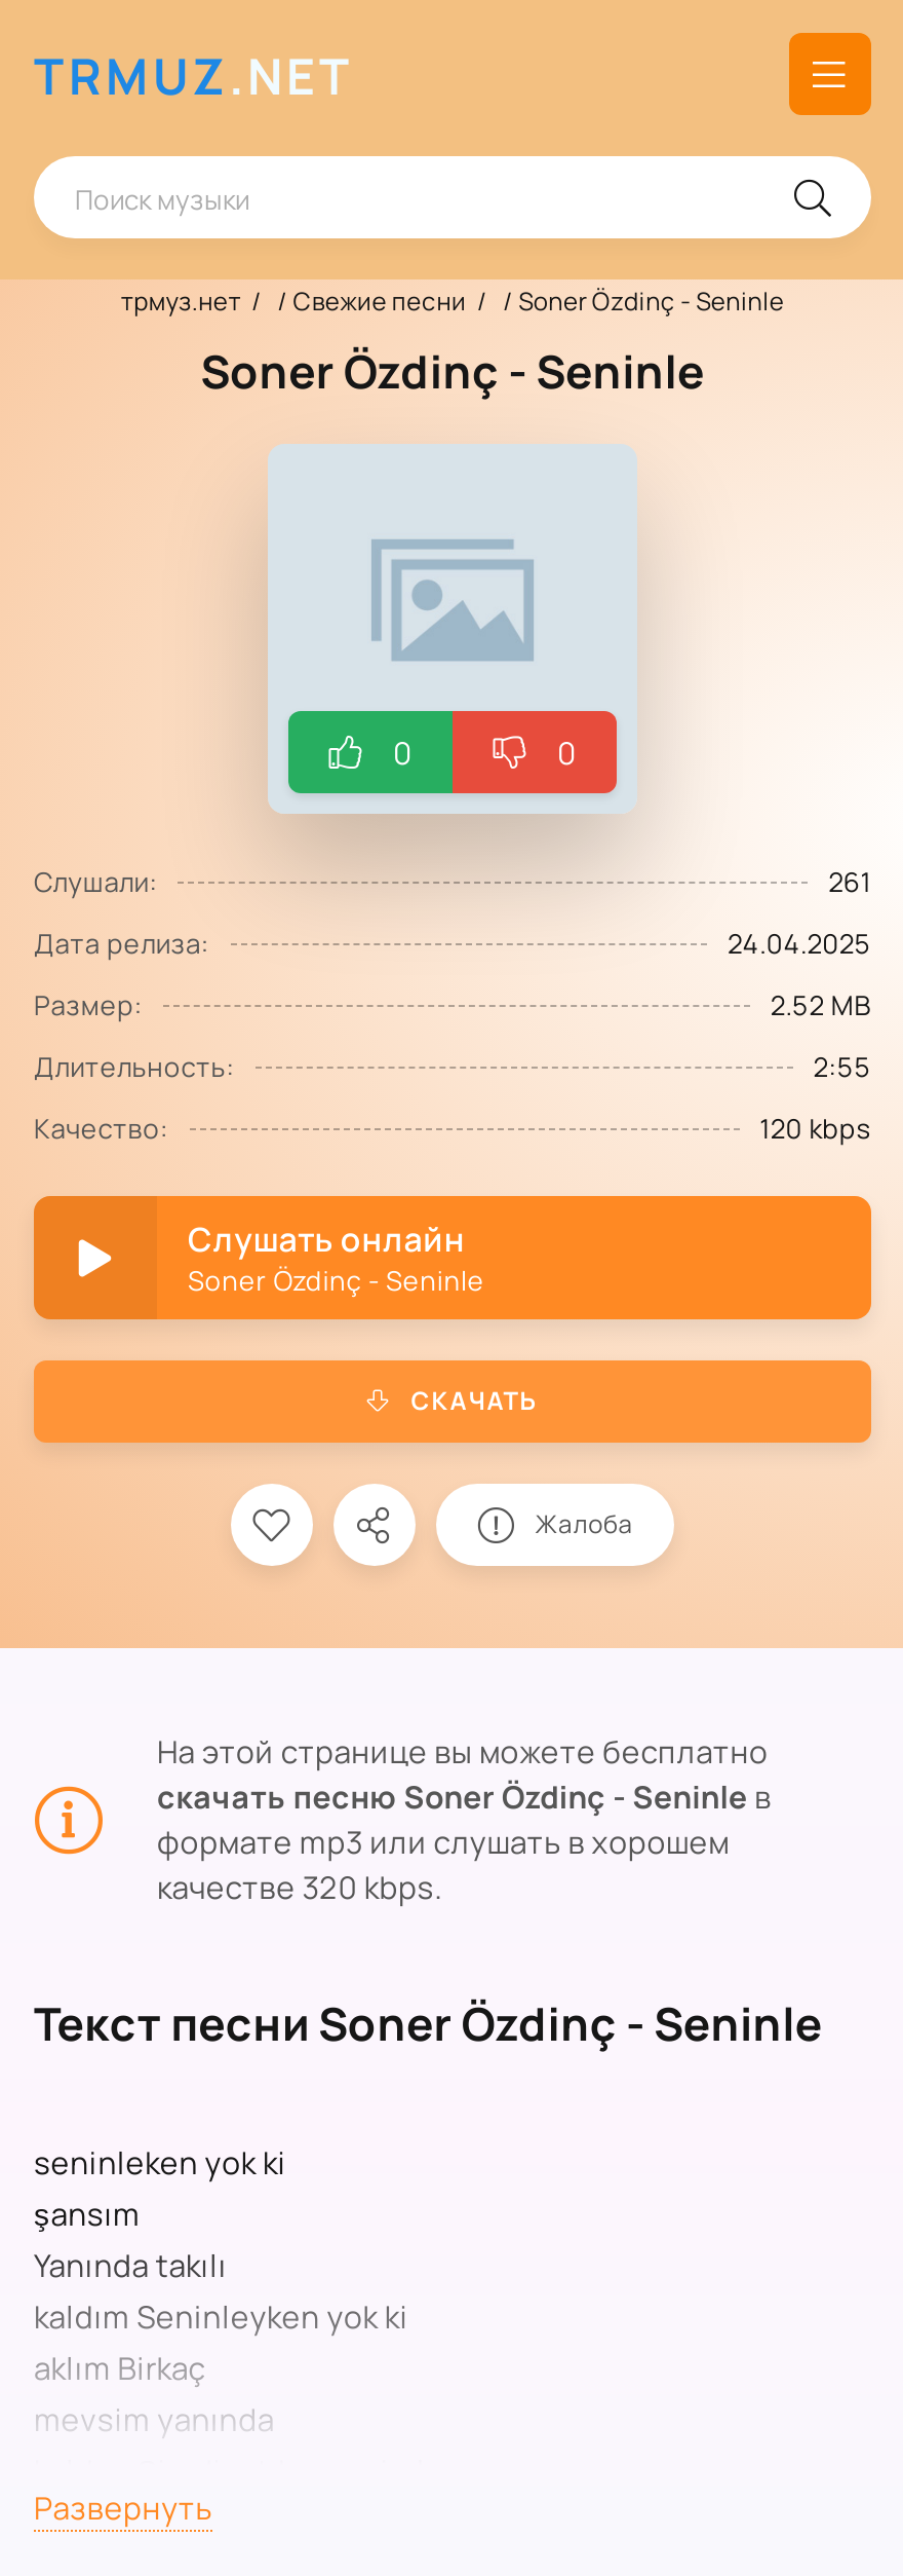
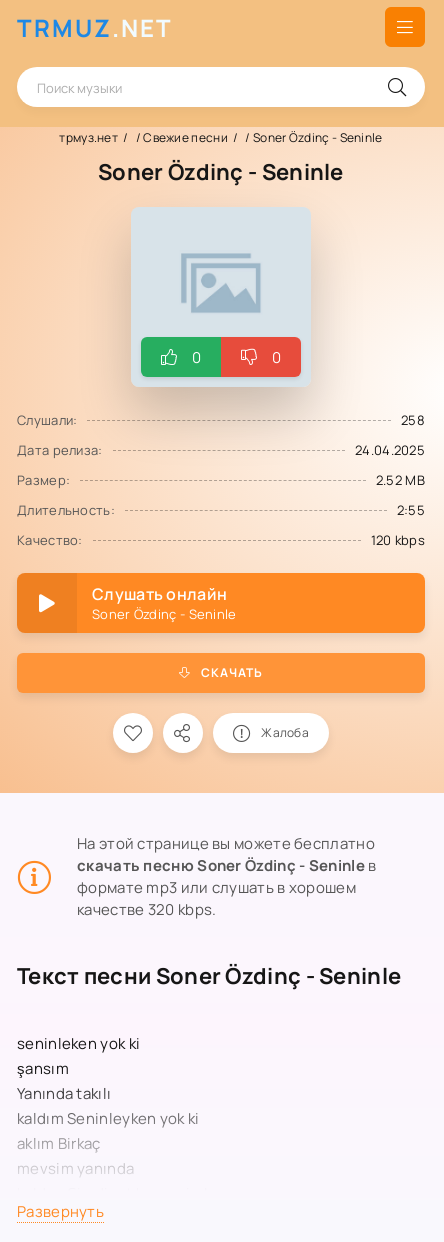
[828,863,871,900] 261 -> [401,411,425,429] 258

